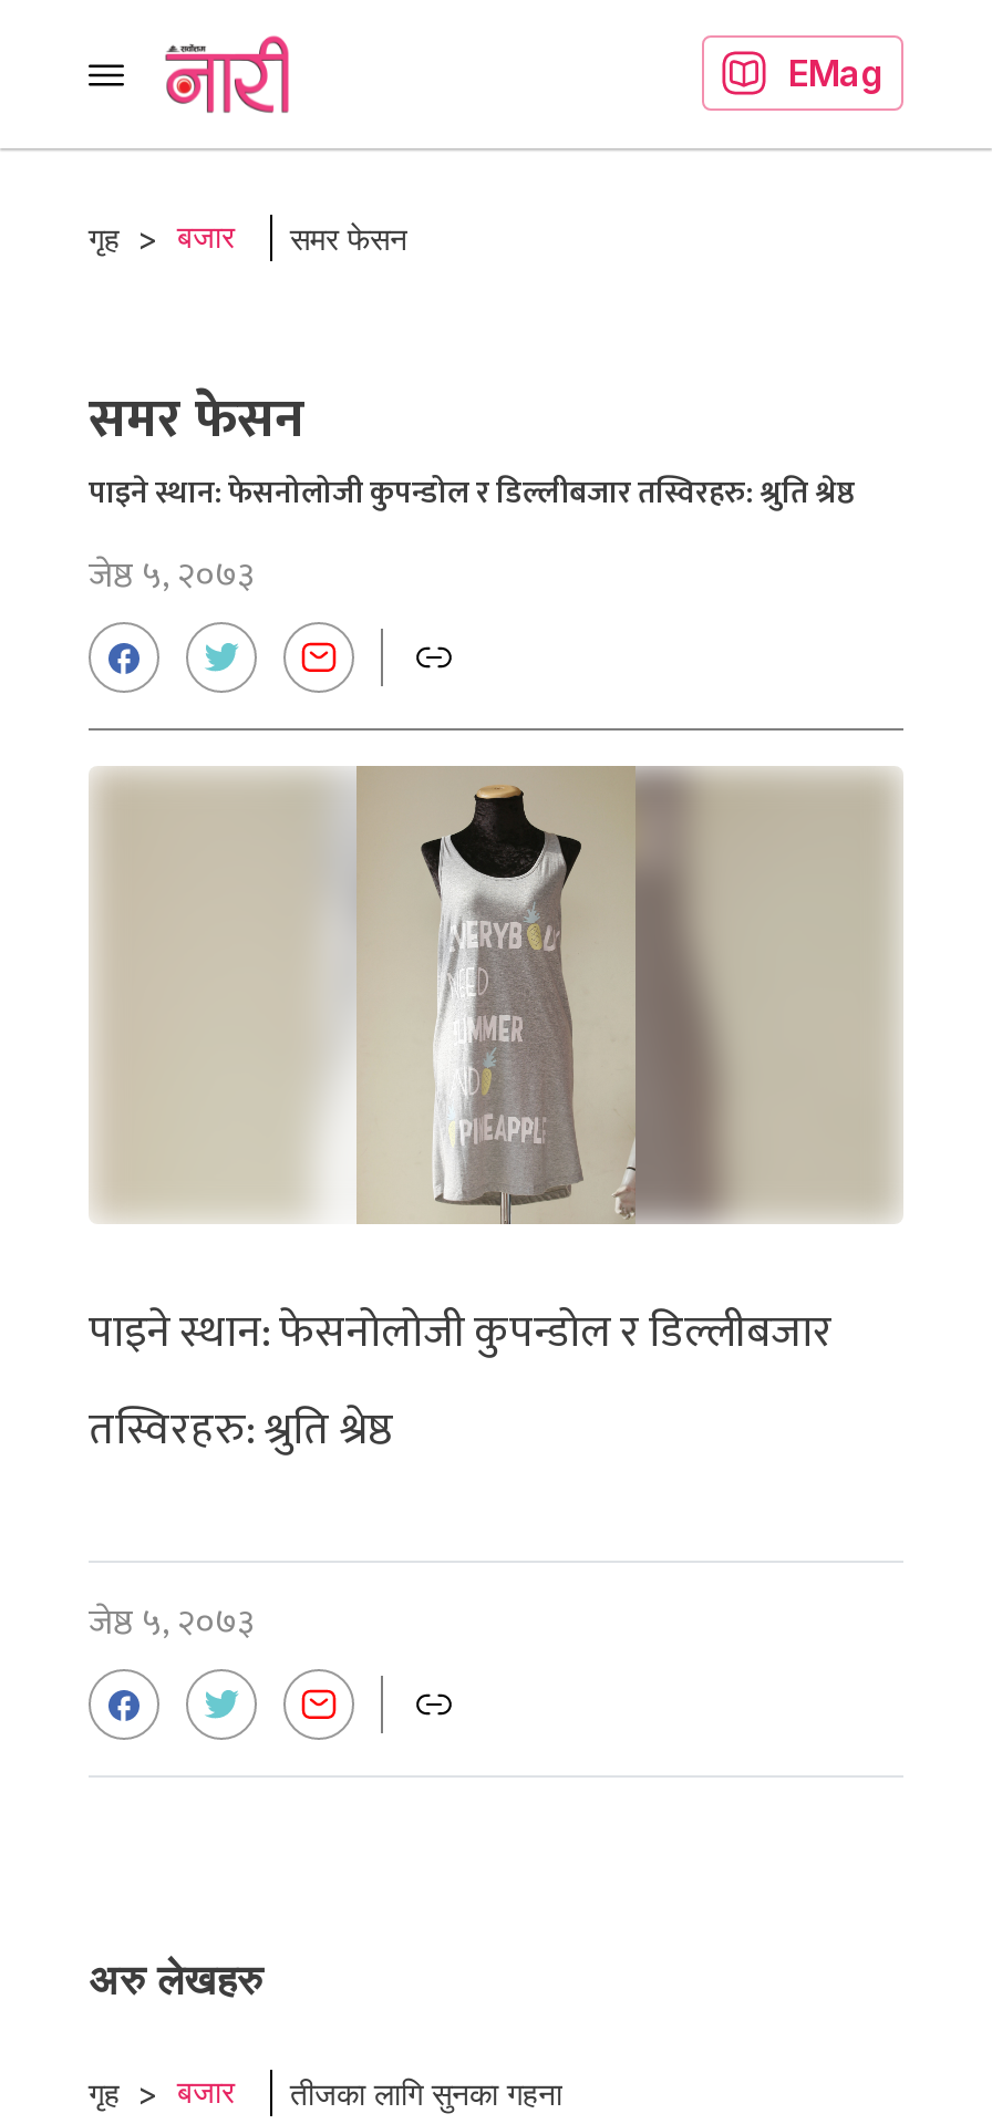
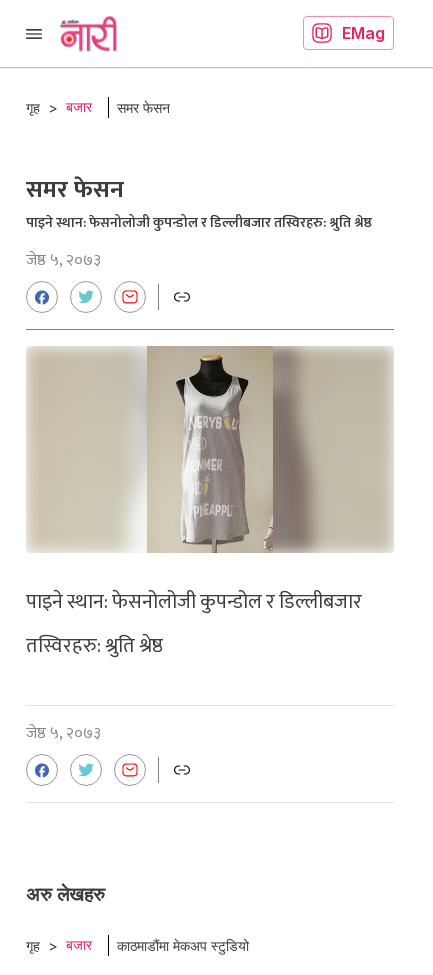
[290,2074,562,2111] तीजका लागि सुनका गहना -> [117,937,253,954] काठमाडौंमा मेकअप स्टुडियो

